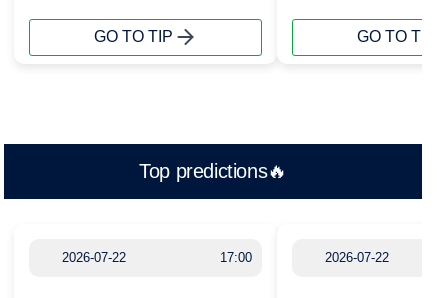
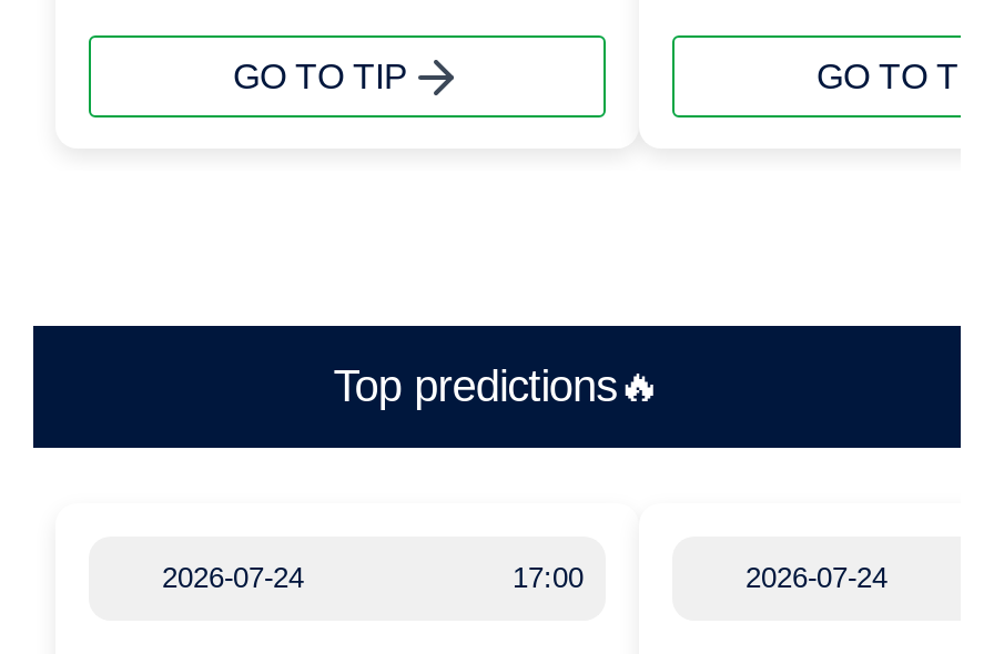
[62,250,126,265] 2026-07-22 -> [162,561,304,594] 2026-07-24
[325,250,389,265] 2026-07-22 -> [745,561,887,594] 2026-07-24

